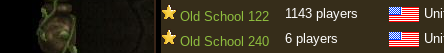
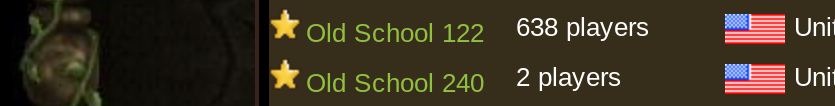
[179,6,357,24] Old School 122 1143 players -> [306,12,650,48] Old School 122 638 players
[179,31,337,49] Old School 240 6 players -> [306,62,622,98] Old School 240 2 players

